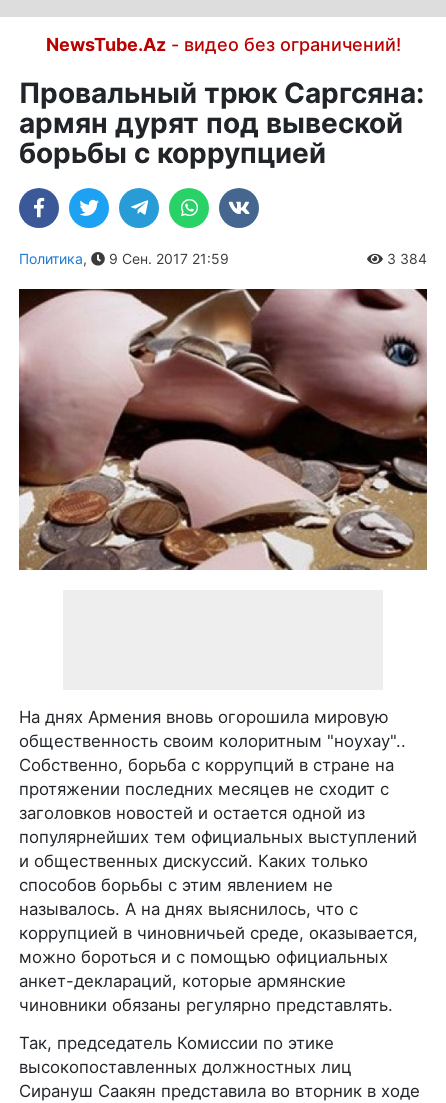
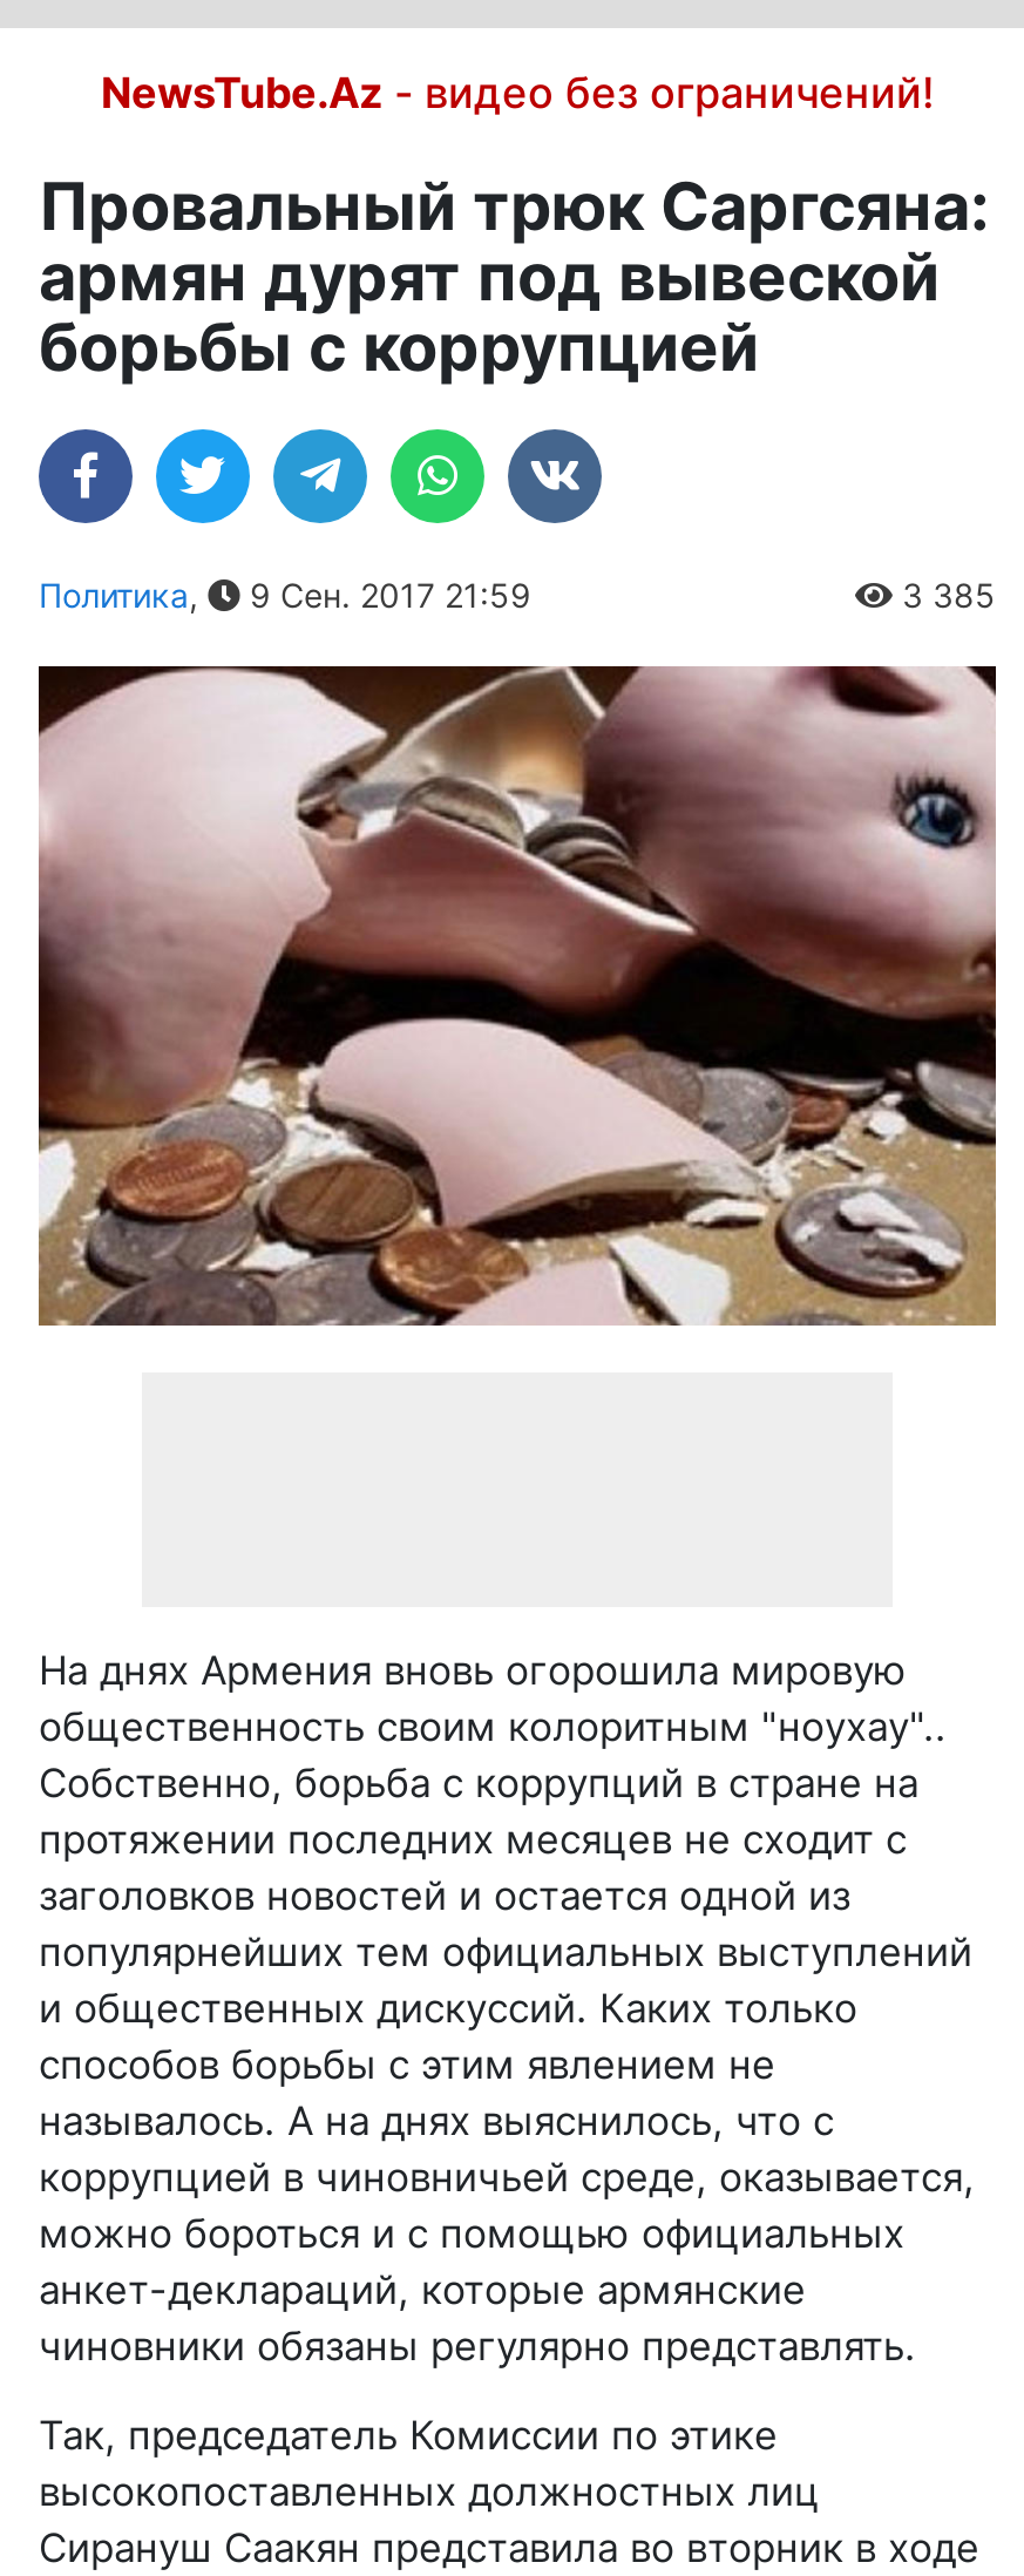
[383,250,427,267] 3 384 -> [893,575,996,615] 3 385

